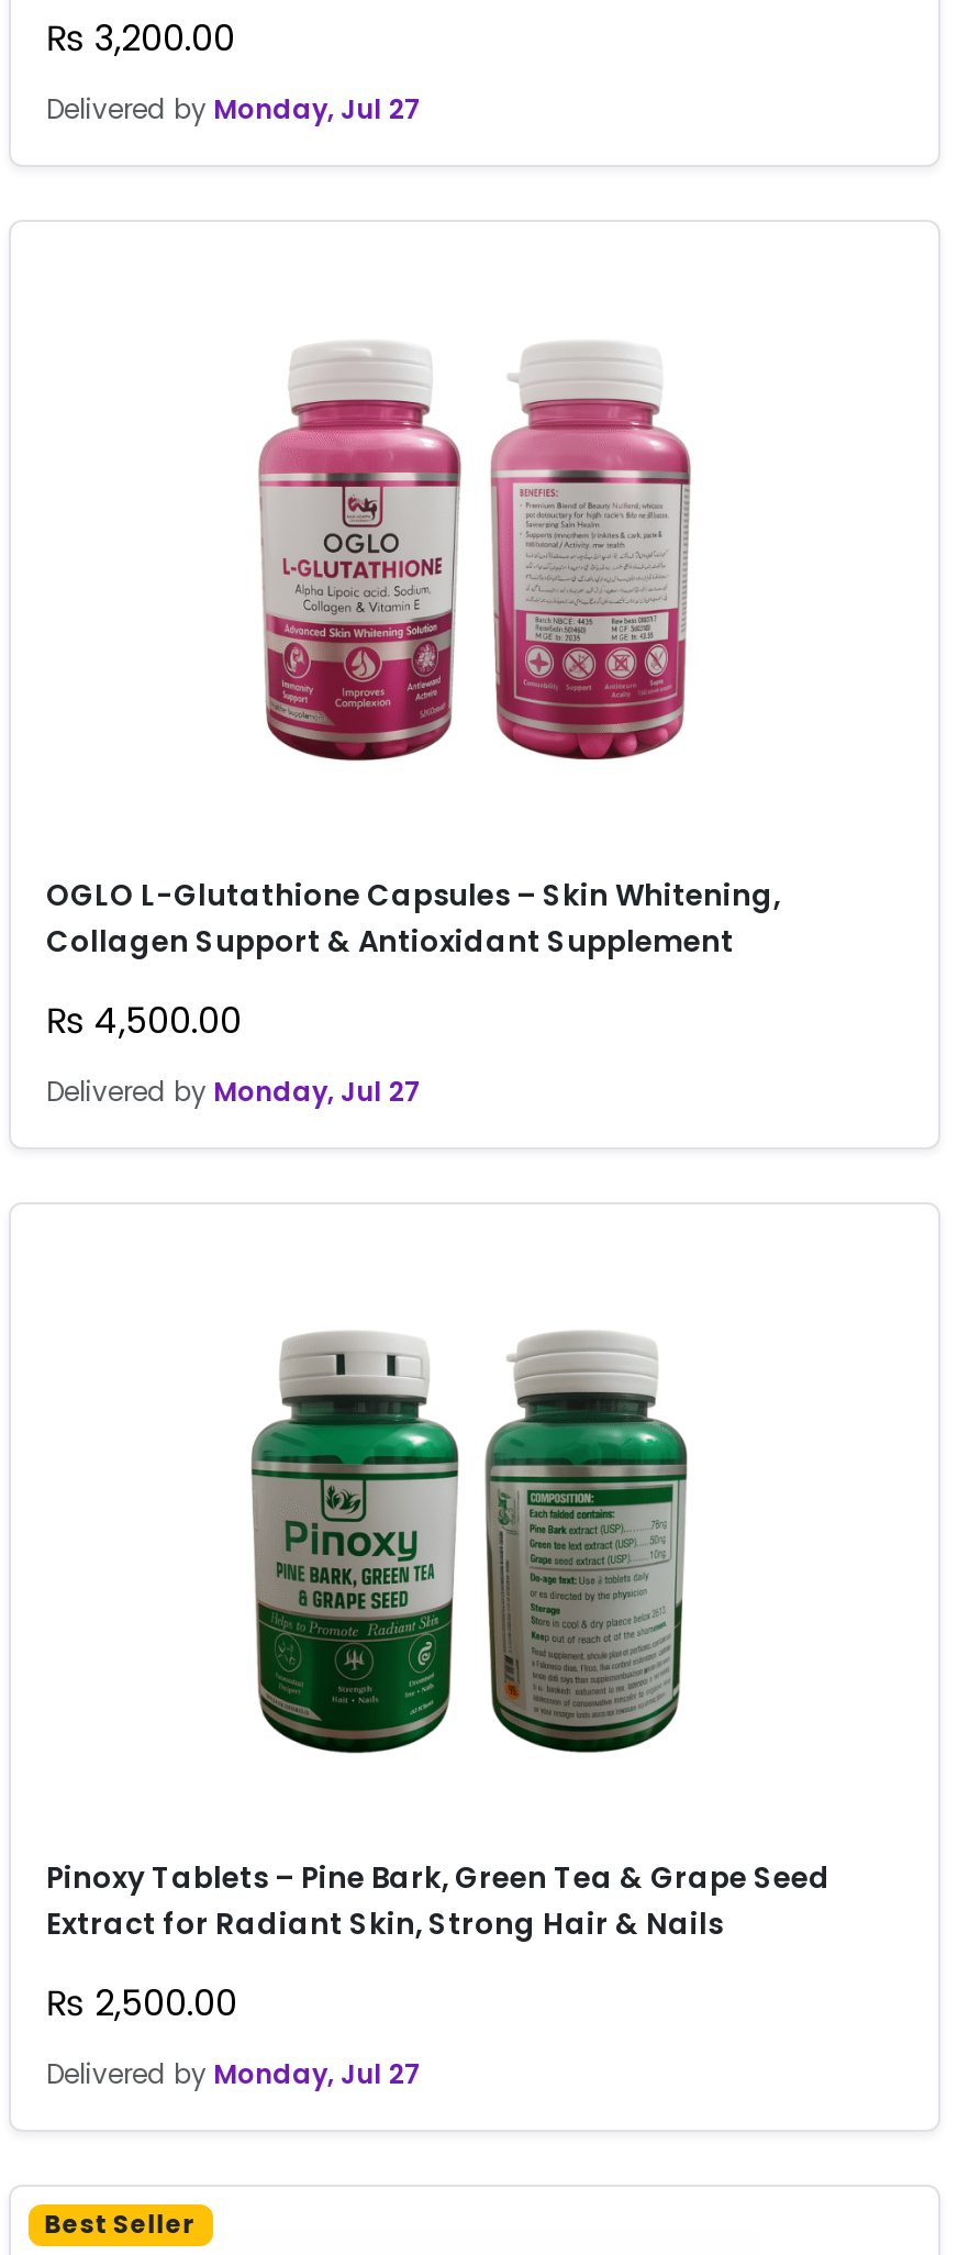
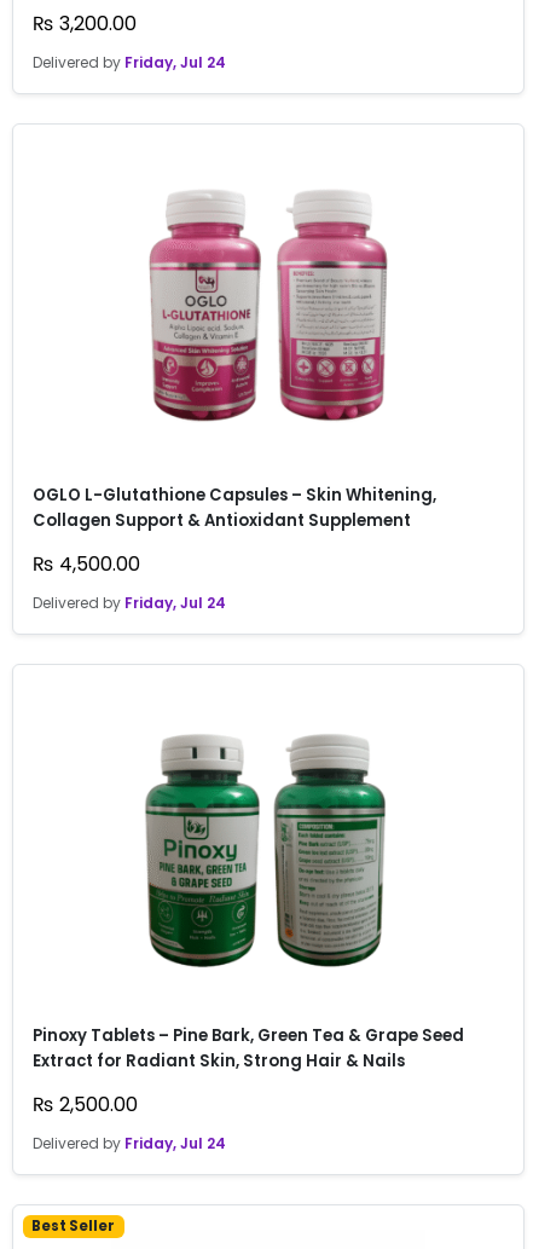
[46,91,422,128] Delivered by Monday, Jul 27 -> [33,52,226,73] Delivered by Friday, Jul 24
[46,1073,422,1111] Delivered by Monday, Jul 27 -> [33,593,226,613] Delivered by Friday, Jul 24
[46,2056,422,2093] Delivered by Monday, Jul 27 -> [33,1133,226,1154] Delivered by Friday, Jul 24

